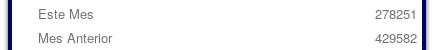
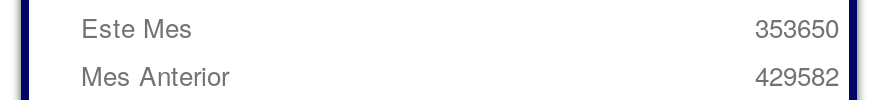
[375,4,417,23] 278251 -> [755,8,839,46] 353650

